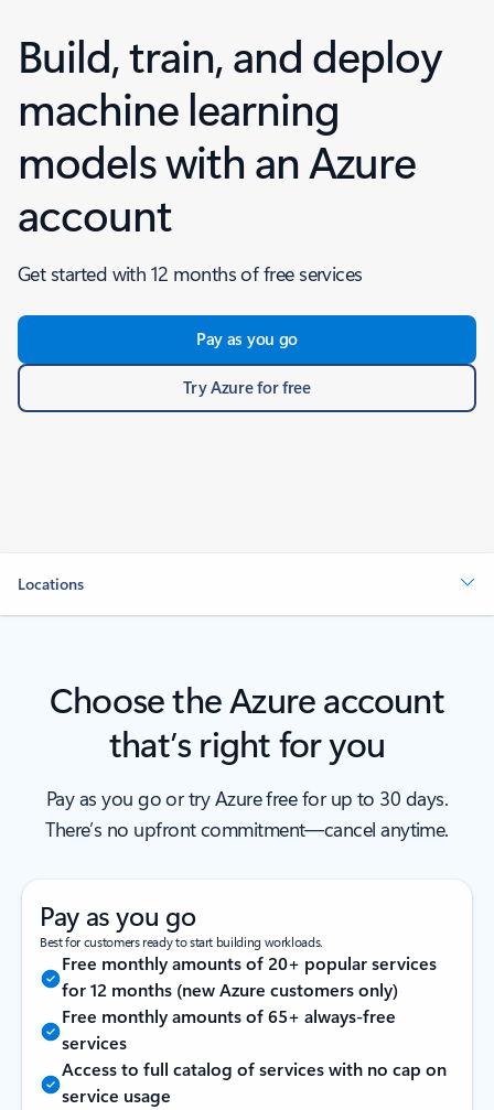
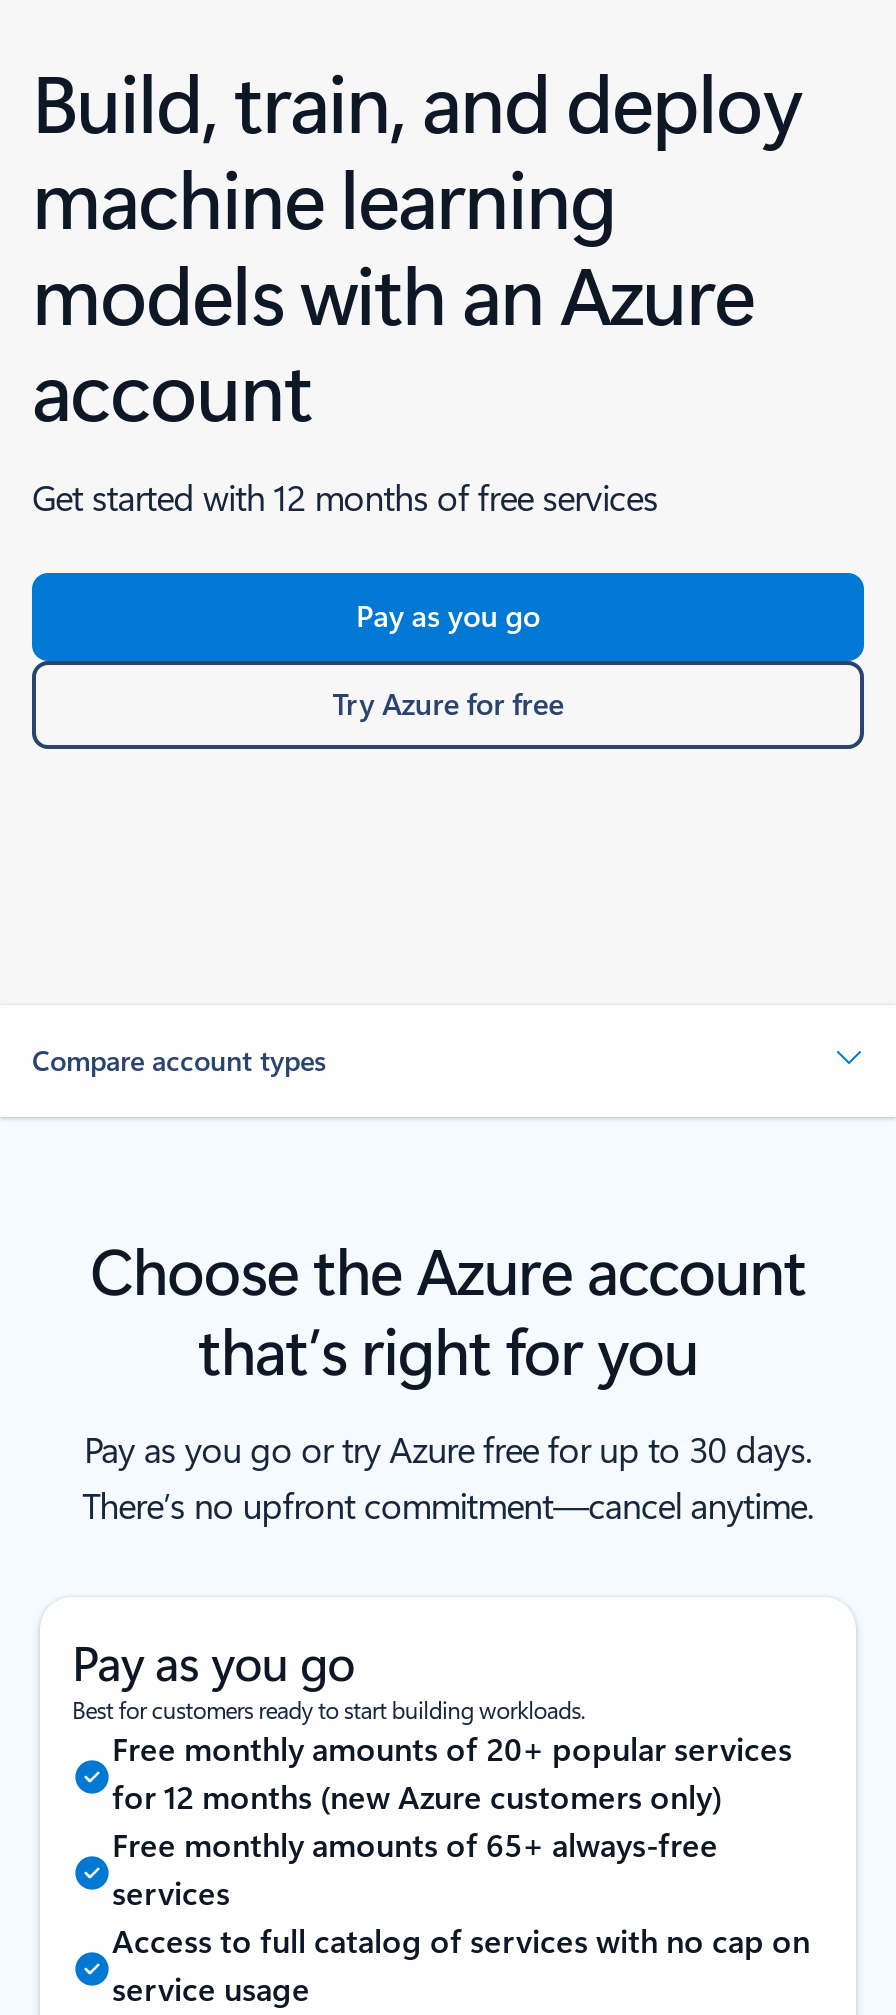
[18,573,84,594] Locations -> [32,1041,326,1079] Compare account types

